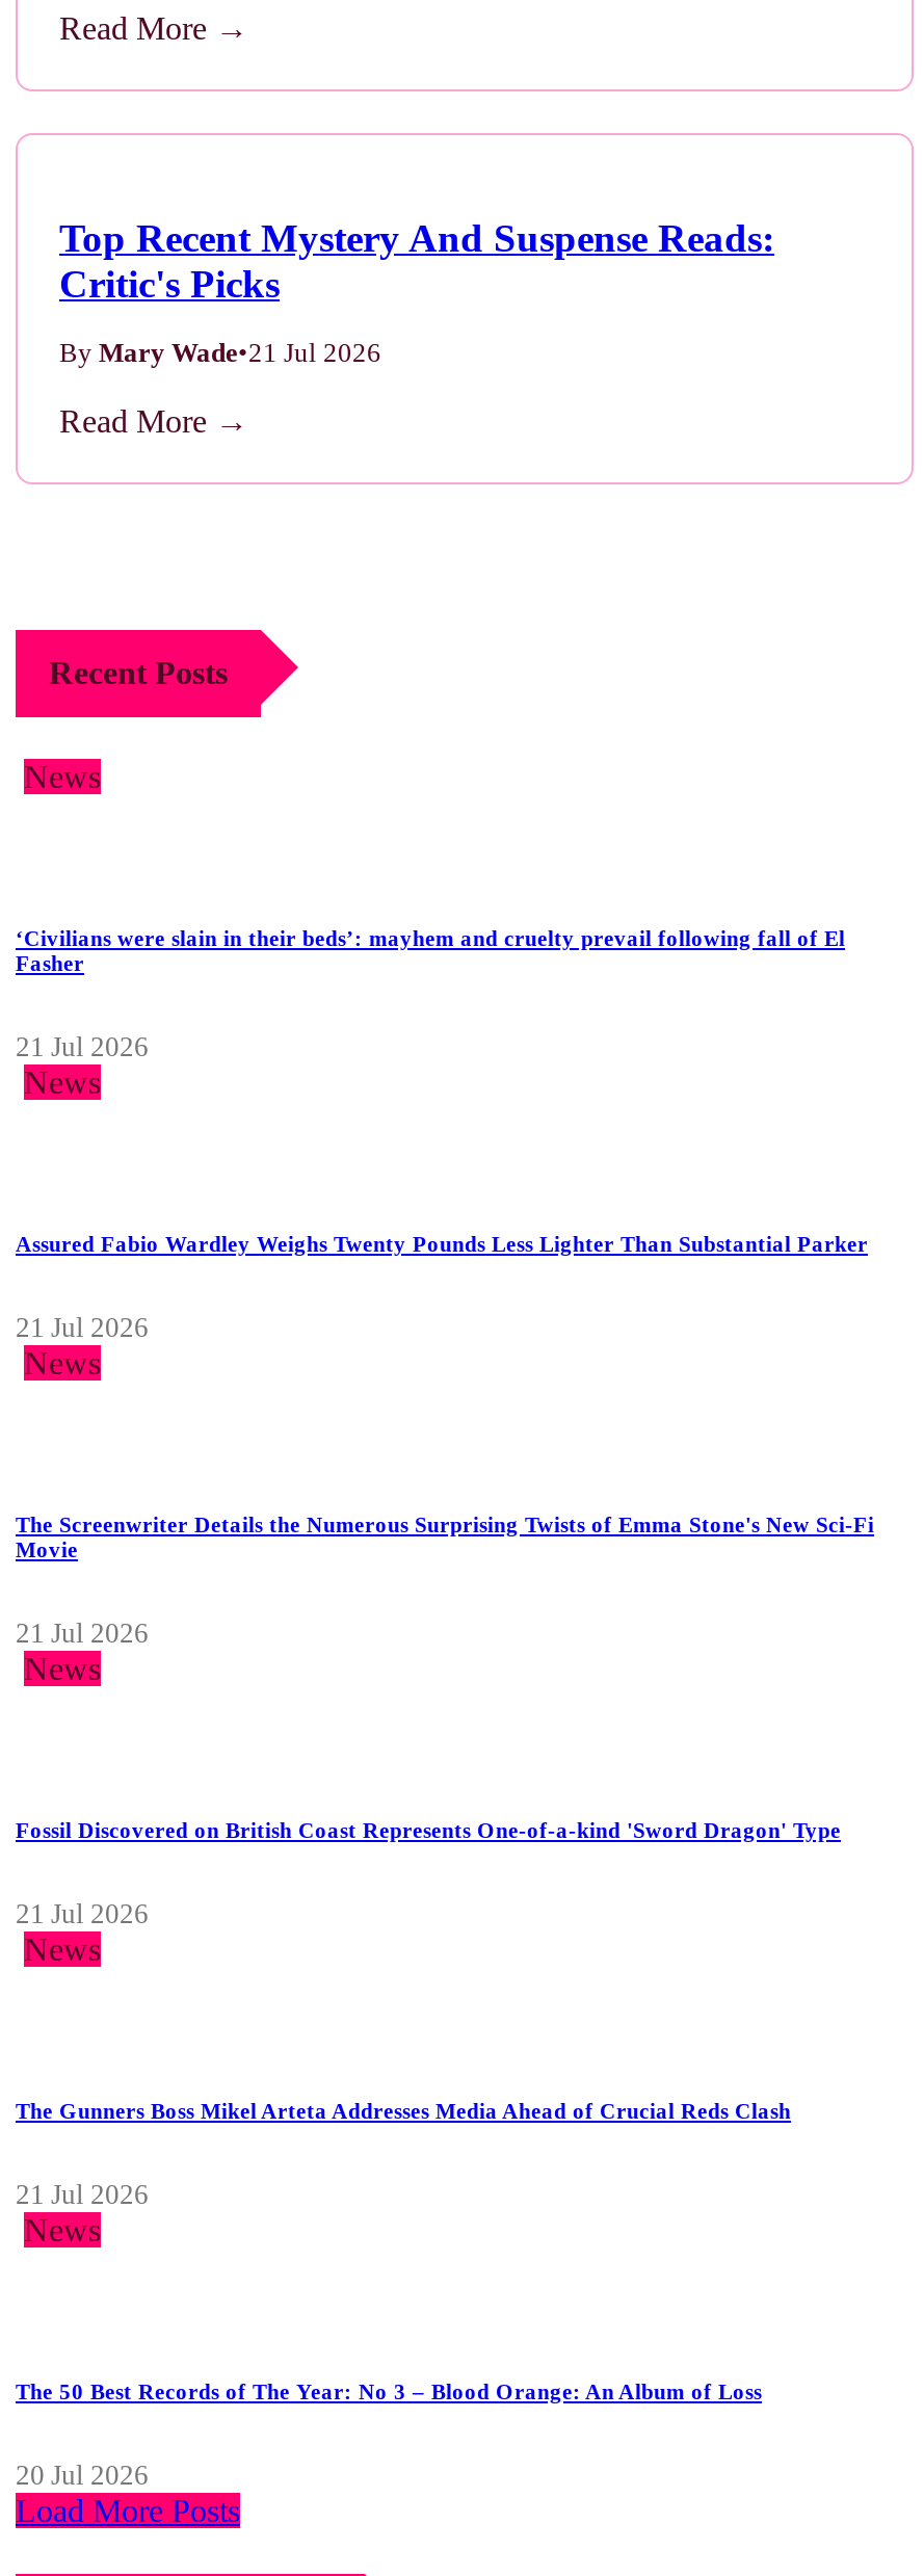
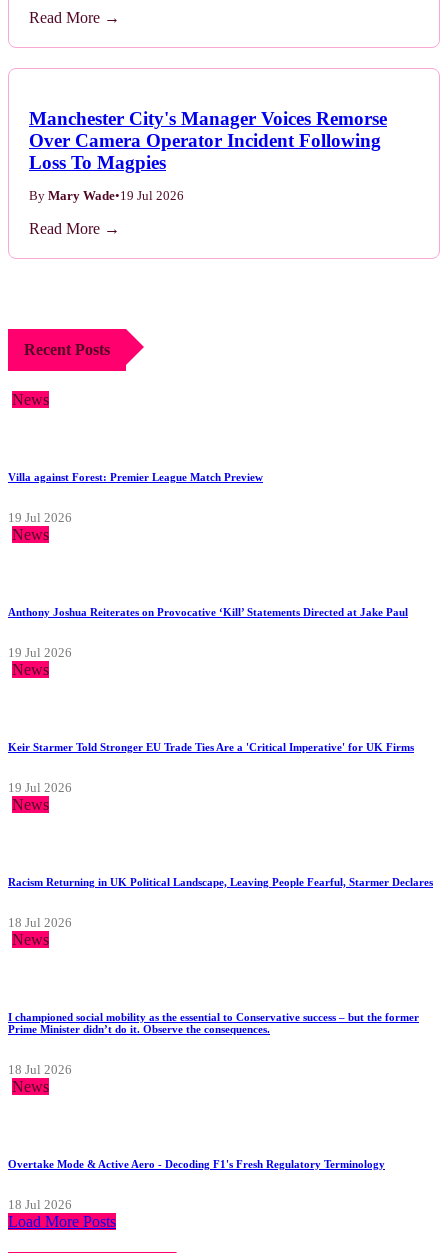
[59,217,774,306] Top Recent Mystery And Suspense Reads: | Critic's Picks -> [29,108,387,173] Manchester City's Manager Voices Remorse | Over Camera Operator Incident Following | Loss To Magpies
[59,340,381,369] By Mary Wade•21 Jul 2026 -> [29,189,184,203] By Mary Wade•19 Jul 2026
[16,925,845,975] ‘Civilians were slain in their beds’: mayhem and cruelty prevail following fall of El | Fasher -> [8,471,263,483] Villa against Forest: Premier League Match Preview
[16,1031,149,1062] 21 Jul 2026 -> [8,510,72,525] 19 Jul 2026
[16,1231,868,1256] Assured Fabio Wardley Weighs Twenty Pounds Less Lighter Than Substantial Parker -> [8,606,408,618] Anthony Joshua Reiterates on Provocative ‘Kill’ Statements Directed at Jake Paul
[16,1311,149,1343] 21 Jul 2026 -> [8,645,72,660] 19 Jul 2026
[16,1511,874,1561] The Screenwriter Details the Numerous Surprising Twists of Emma Stone's New Sci-Fi | Movie -> [8,741,414,753] Keir Starmer Told Stronger EU Trade Ties Are a 'Critical Imperative' for UK Firms
[16,1617,149,1648] 21 Jul 2026 -> [8,780,72,795] 19 Jul 2026
[16,1817,841,1841] Fossil Discovered on British Coast Represents One-of-a-kind 'Sword Dragon' Type -> [8,876,433,888] Racism Returning in UK Political Landscape, Leaving People Fearful, Starmer Declares
[16,1898,149,1929] 21 Jul 2026 -> [8,915,72,930] 18 Jul 2026
[16,2097,791,2122] The Gunners Boss Mikel Arteta Addresses Media Ahead of Crucial Reds Clash -> [8,1011,419,1035] I championed social mobility as the essential to Conservative success – but the former | Prime Minister didn’t do it. Observe the consequences.
[16,2178,149,2209] 21 Jul 2026 -> [8,1062,72,1077] 18 Jul 2026
[16,2378,762,2403] The 50 Best Records of The Year: No 3 – Blood Orange: An Album of Loss -> [8,1158,385,1170] Overtake Mode & Active Aero - Decoding F1's Fresh Regulatory Terminology
[16,2459,149,2490] 20 Jul 2026 -> [8,1197,72,1212] 18 Jul 2026

